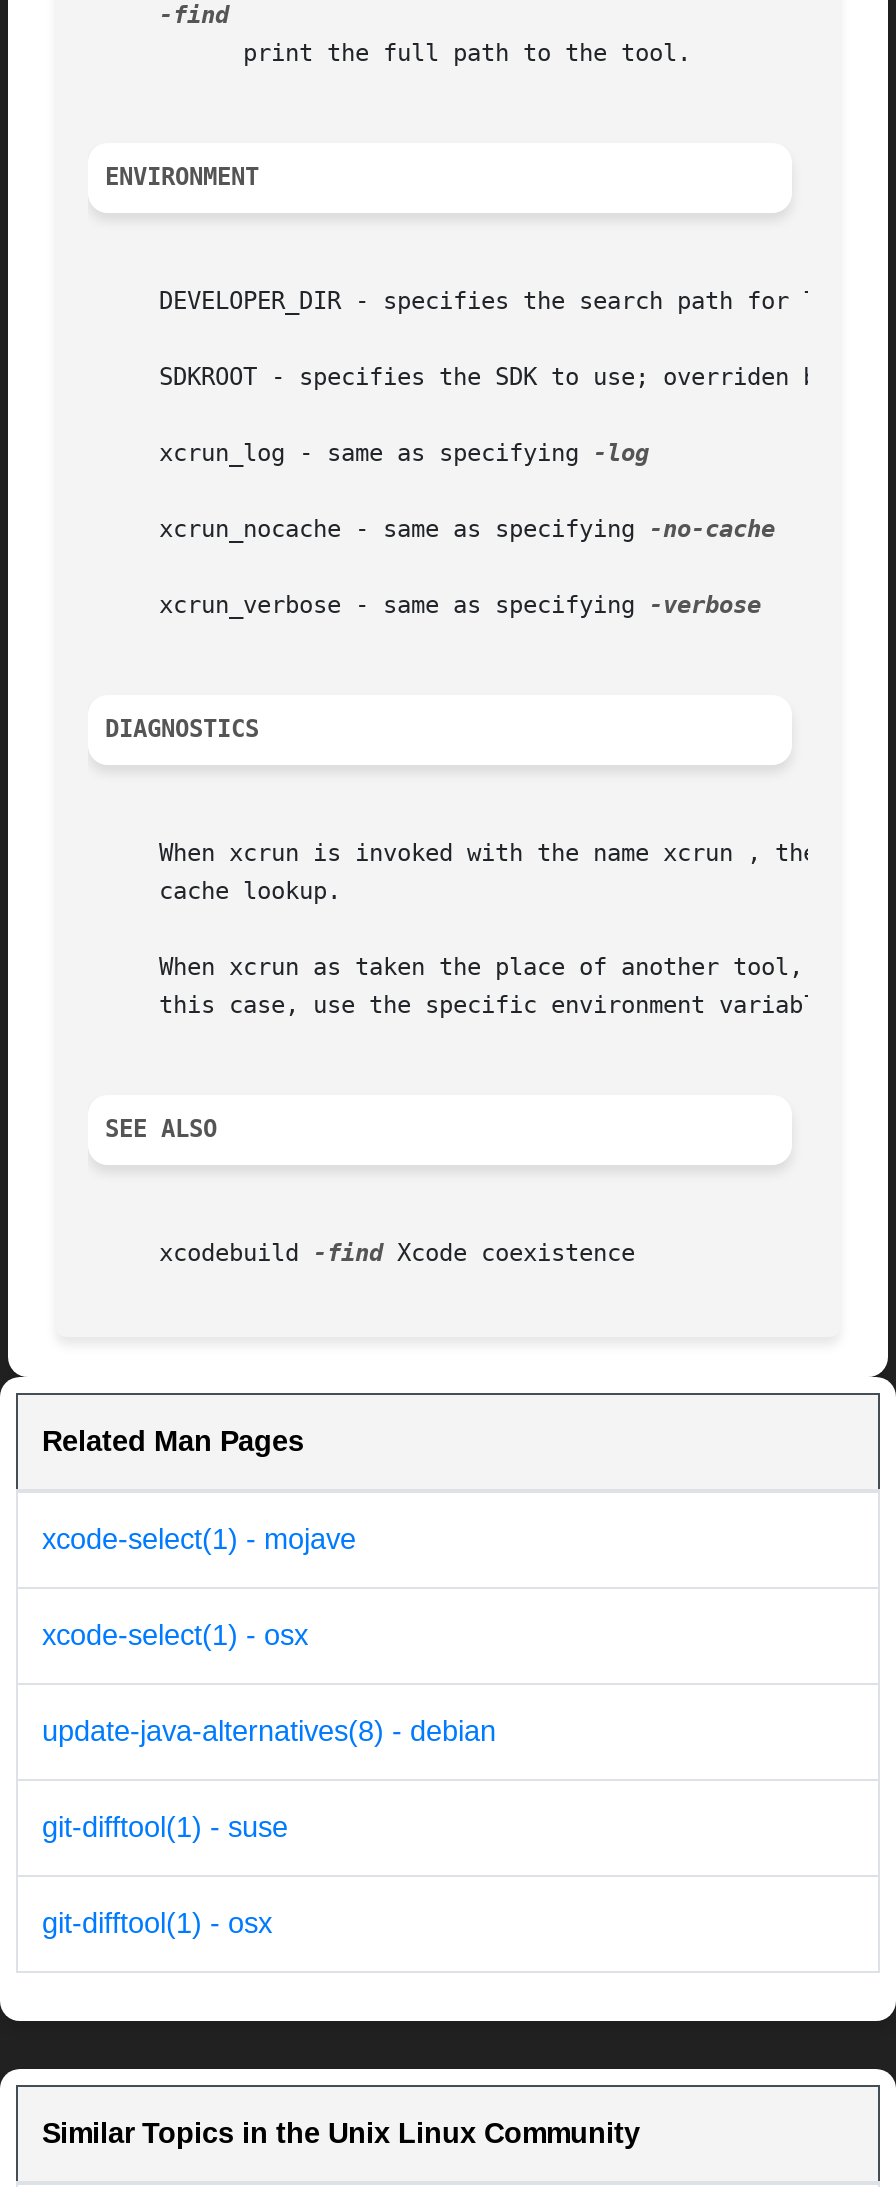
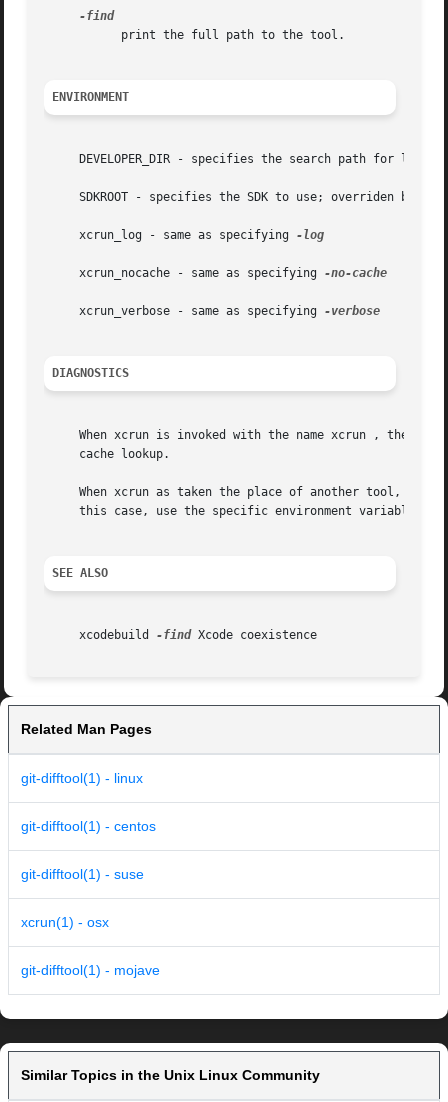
[42,1524,496,1748] xcode-select(1) - mojave | xcode-select(1) - osx | update-java-alternatives(8) - debian -> [21,770,156,834] git-difftool(1) - linux | git-difftool(1) - centos
moved [42,1812,288,1844] -> [21,866,144,882]: git-difftool(1) - suse
[42,1908,272,1940] git-difftool(1) - osx -> [21,914,160,978] xcrun(1) - osx | git-difftool(1) - mojave

